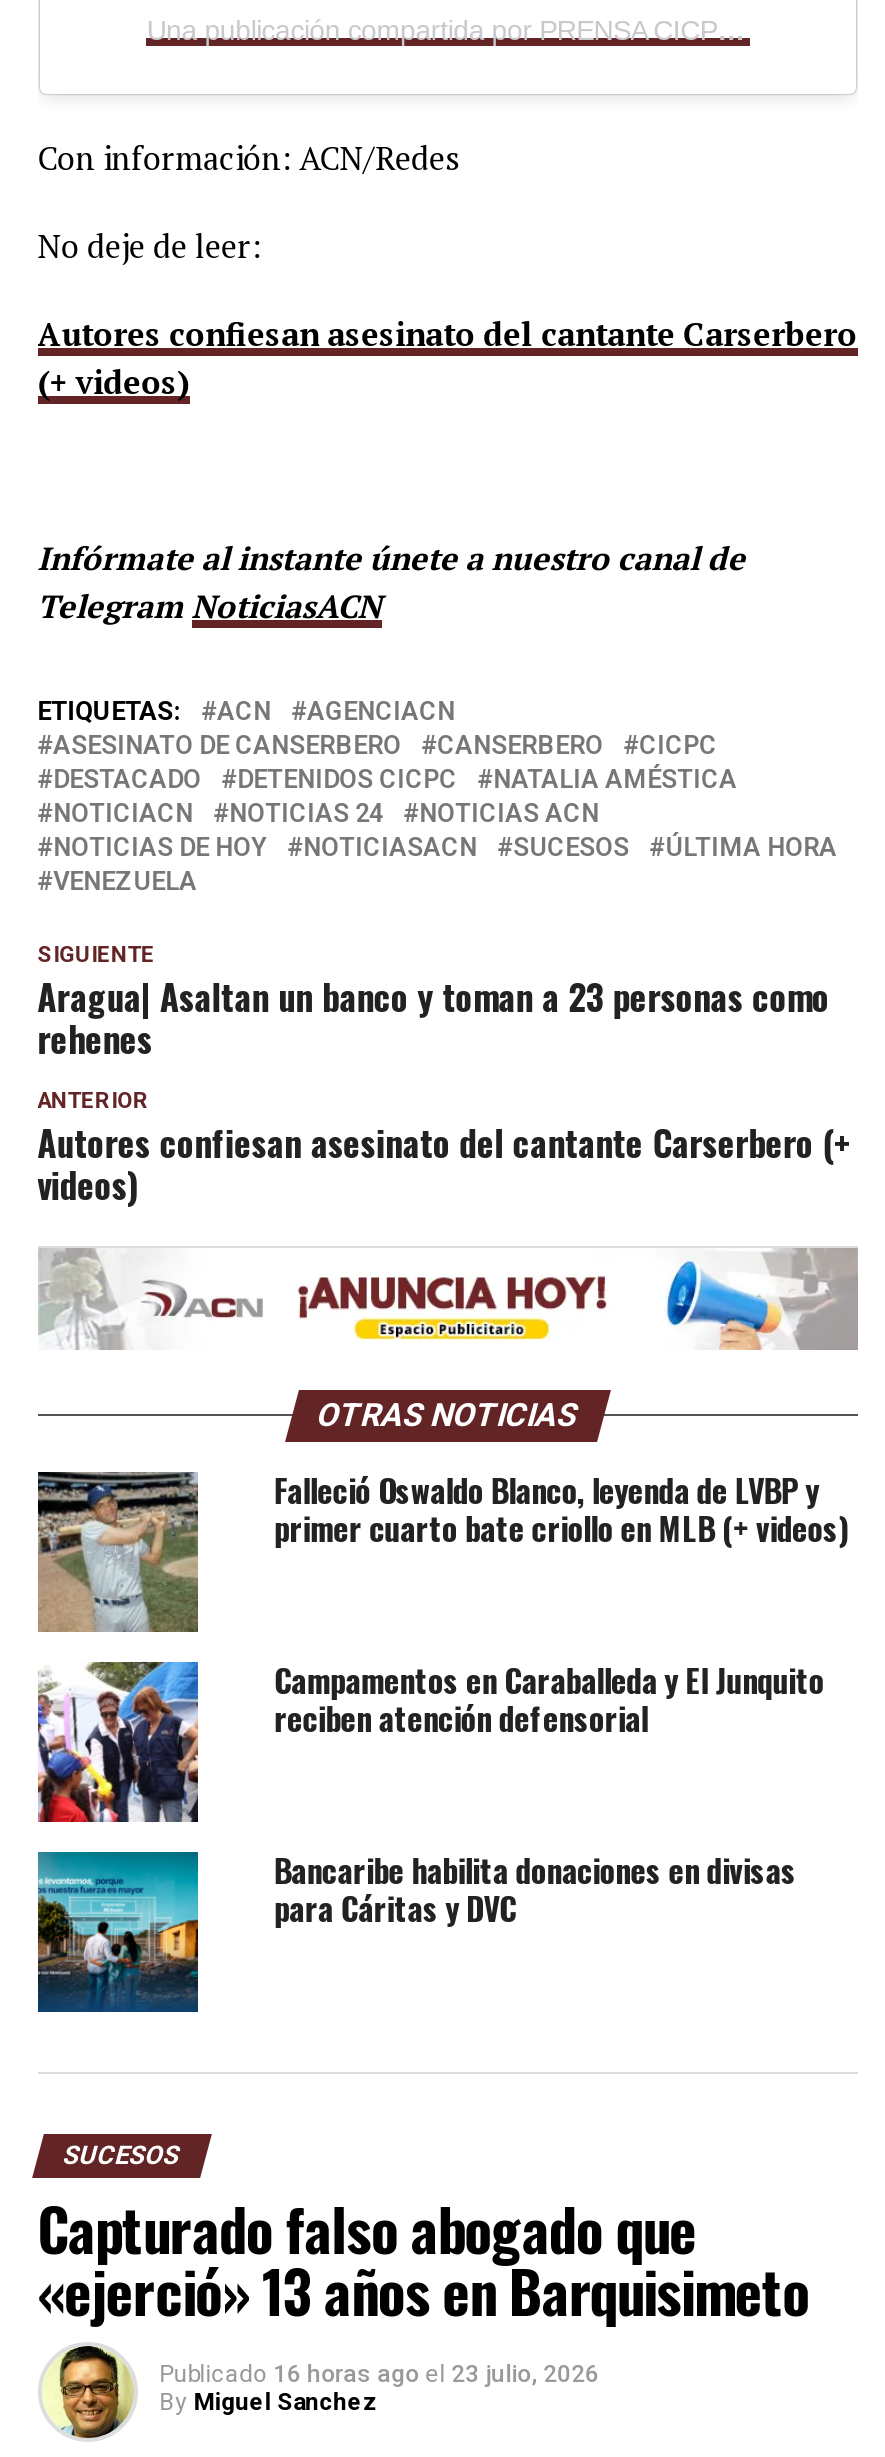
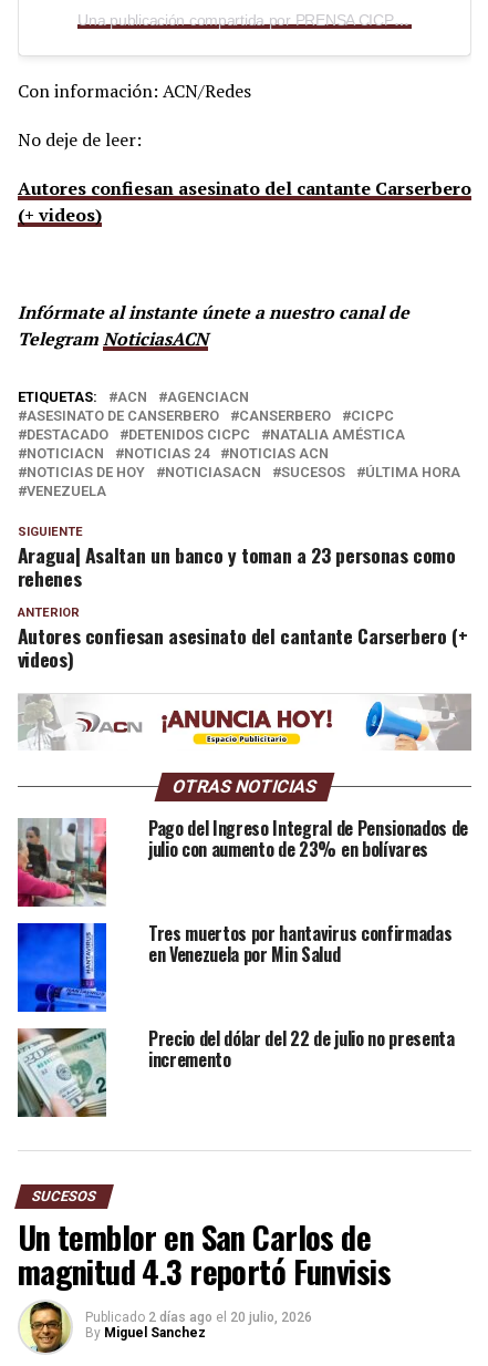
[36,1465,848,1633] [image] | Falleció Oswaldo Blanco, leyenda de LVBP y | primer cuarto bate criollo en MLB (+ videos) -> [17,815,468,907] [image] | Pago del Ingreso Integral de Pensionados de | julio con aumento de 23% en bolívares
[36,1655,824,1825] [image] | Campamentos en Caraballeda y El Junquito | reciben atención defensorial -> [17,920,452,1013] [image] | Tres muertos por hantavirus confirmadas | en Venezuela por Min Salud
[36,1845,796,2015] [image] | Bancaribe habilita donaciones en divisas | para Cáritas y DVC -> [17,1025,455,1118] [image] | Precio del dólar del 22 de julio no presenta | incremento
[37,2185,809,2387] Capturado falso abogado que | «ejerció» 13 años en Barquisimeto | Publicado 16 horas ago el 23 julio, 2026 -> [17,1213,391,1325] Un temblor en San Carlos de | magnitud 4.3 reportó Funvisis | Publicado 2 días ago el 20 julio, 2026

